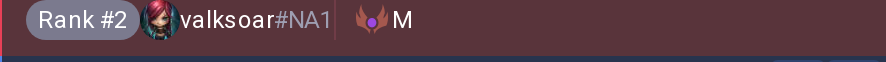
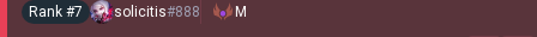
[38,6,334,34] Rank #2 | valksoar #NA1 -> [29,4,200,20] Rank #7 | solicitis #888

